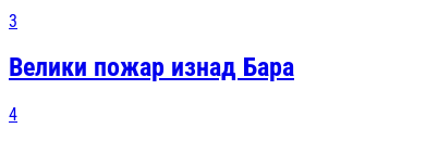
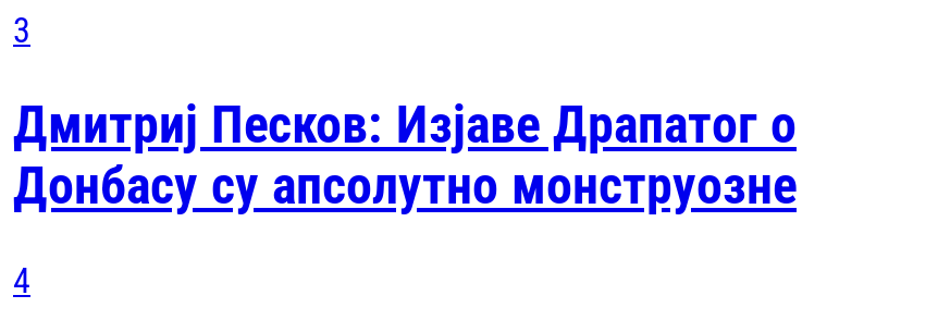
[9,53,294,83] Велики пожар изнад Бара -> [13,96,797,218] Дмитриј Песков: Изјаве Драпатог о | Донбасу су апсолутно монструозне

